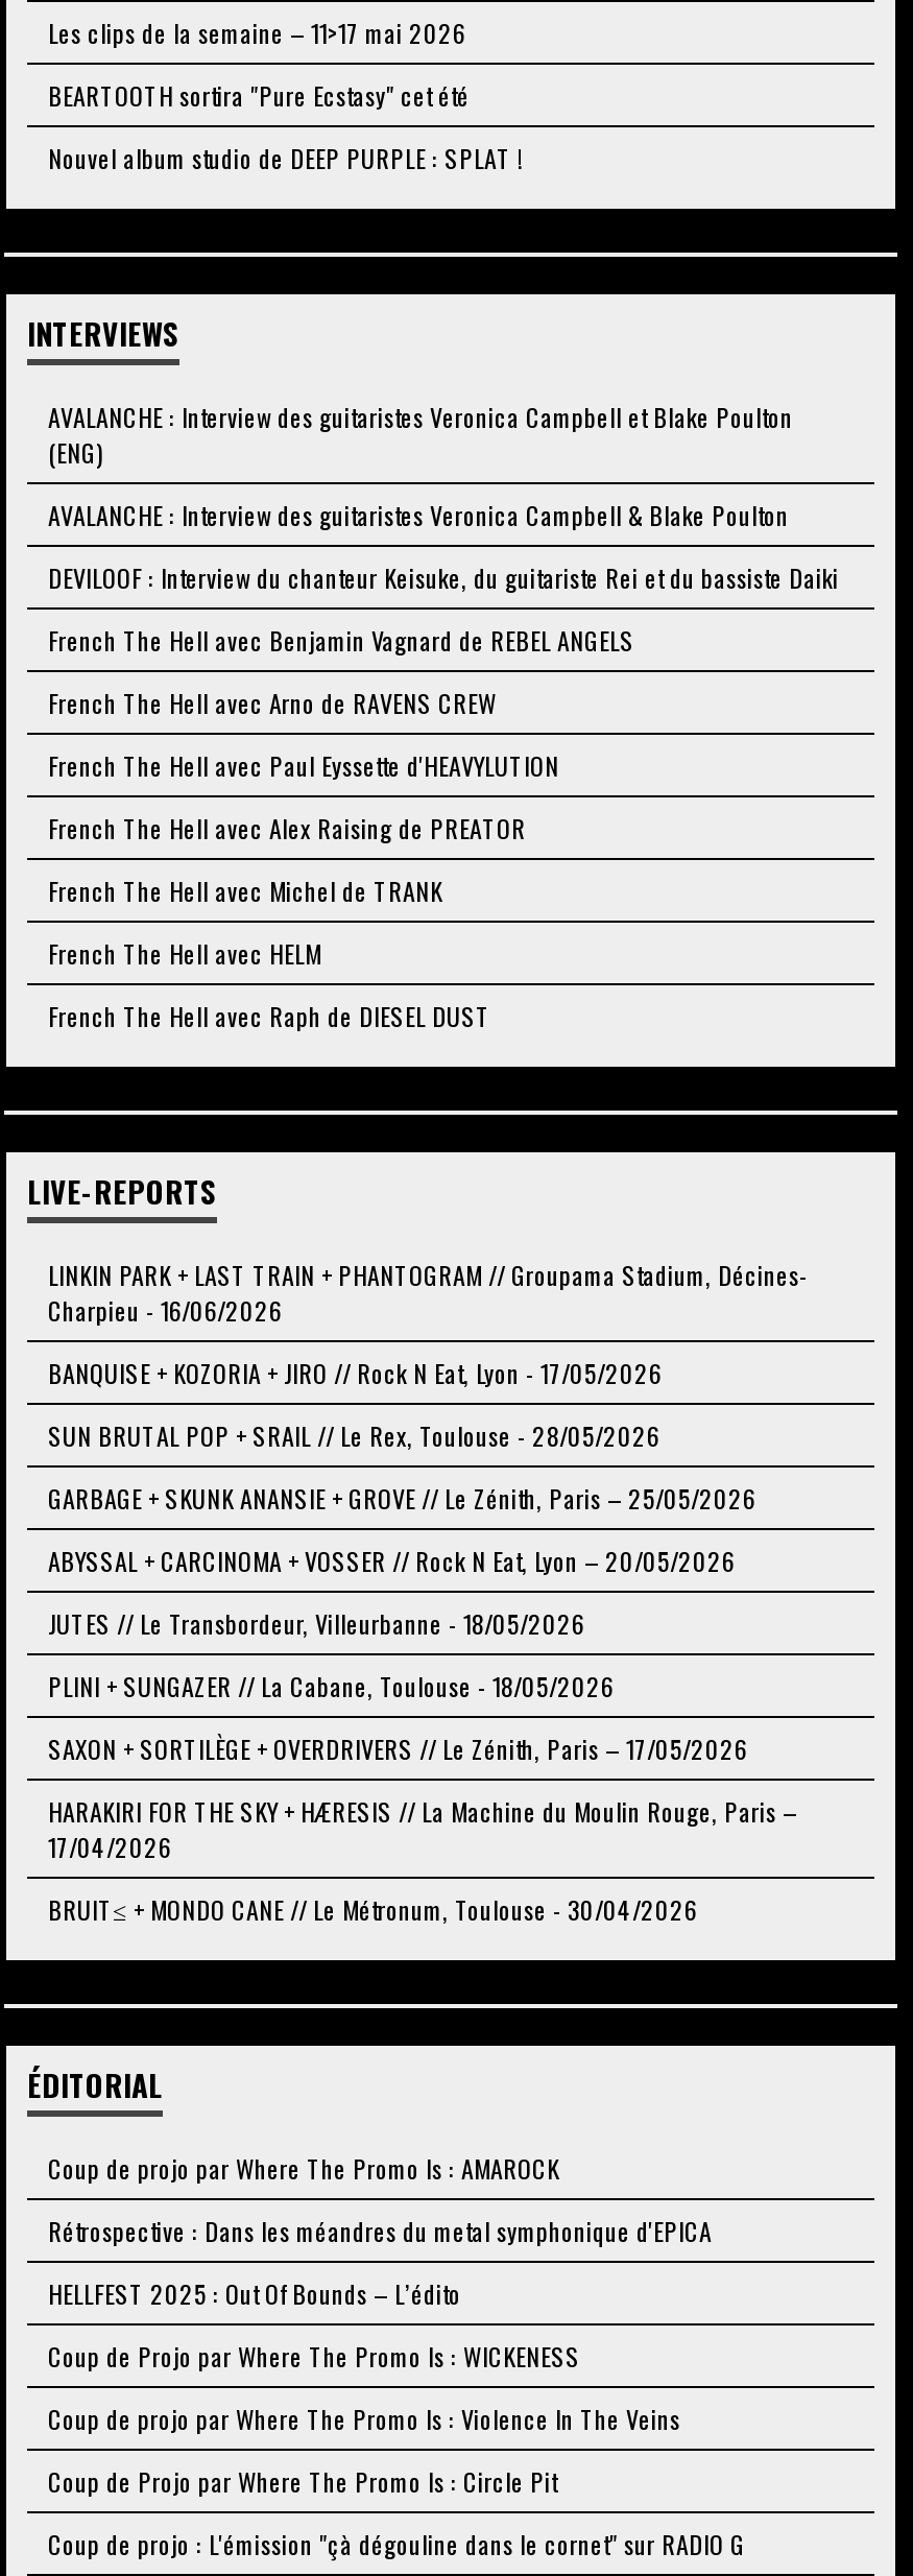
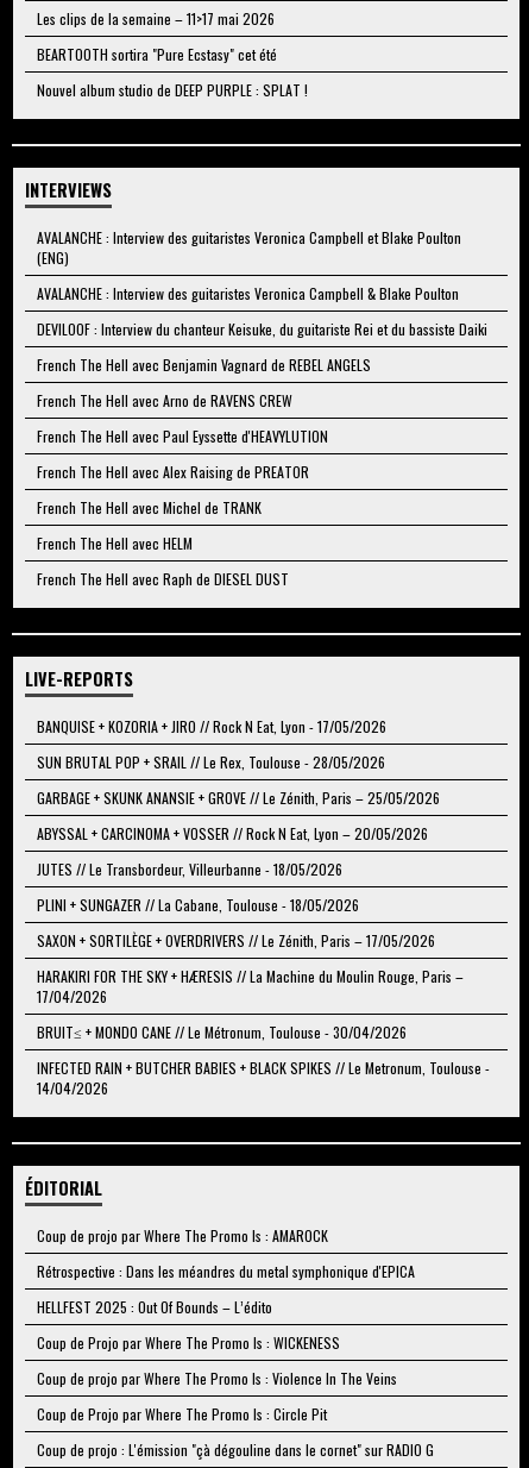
[48,1256,808,1327] LINKIN PARK + LAST TRAIN + PHANTOGRAM // Groupama Stadium, Décines- | Charpieu - 16/06/2026 -> none
moved [48,1354,797,1863] -> [37,716,464,1006]: BANQUISE + KOZORIA + JIRO // Rock N Eat, Lyon - 17/05/2026 | SUN BRUTAL POP + SRAIL // Le Rex, Toulouse - 28/05/2026 | GARBAGE + SKUNK ANANSIE + GROVE // Le Zénith, Paris – 25/05/2026 | ... | HARAKIRI FOR THE SKY + HÆRESIS // La Machine du Moulin Rouge, Paris – | 17/04/2026
none -> [37,1057,490,1097] INFECTED RAIN + BUTCHER BABIES + BLACK SPIKES // Le Metronum, Toulouse - | 14/04/2026

